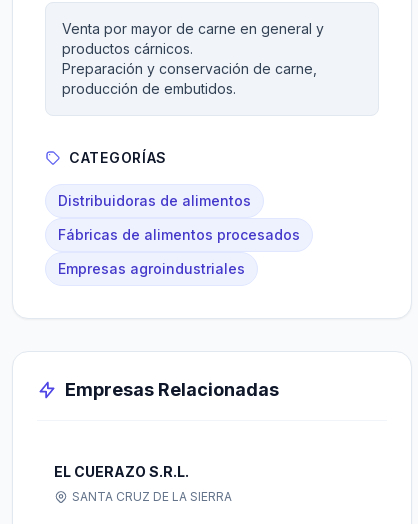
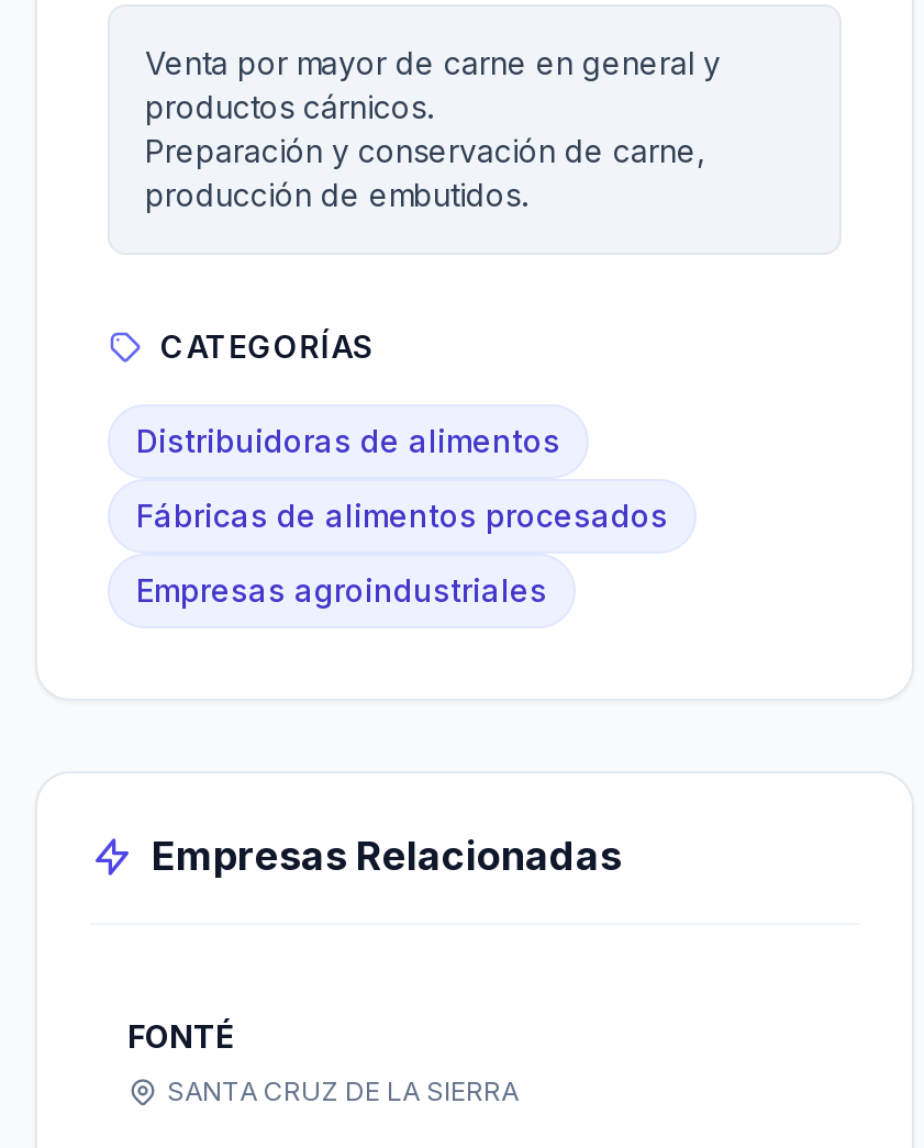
[54,463,189,480] EL CUERAZO S.R.L. -> [127,1017,235,1055] FONTÉ

